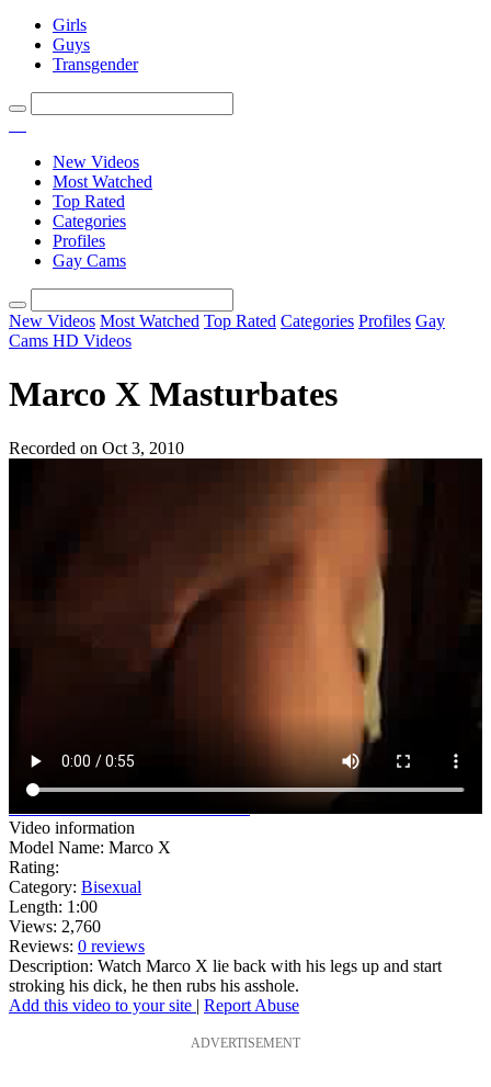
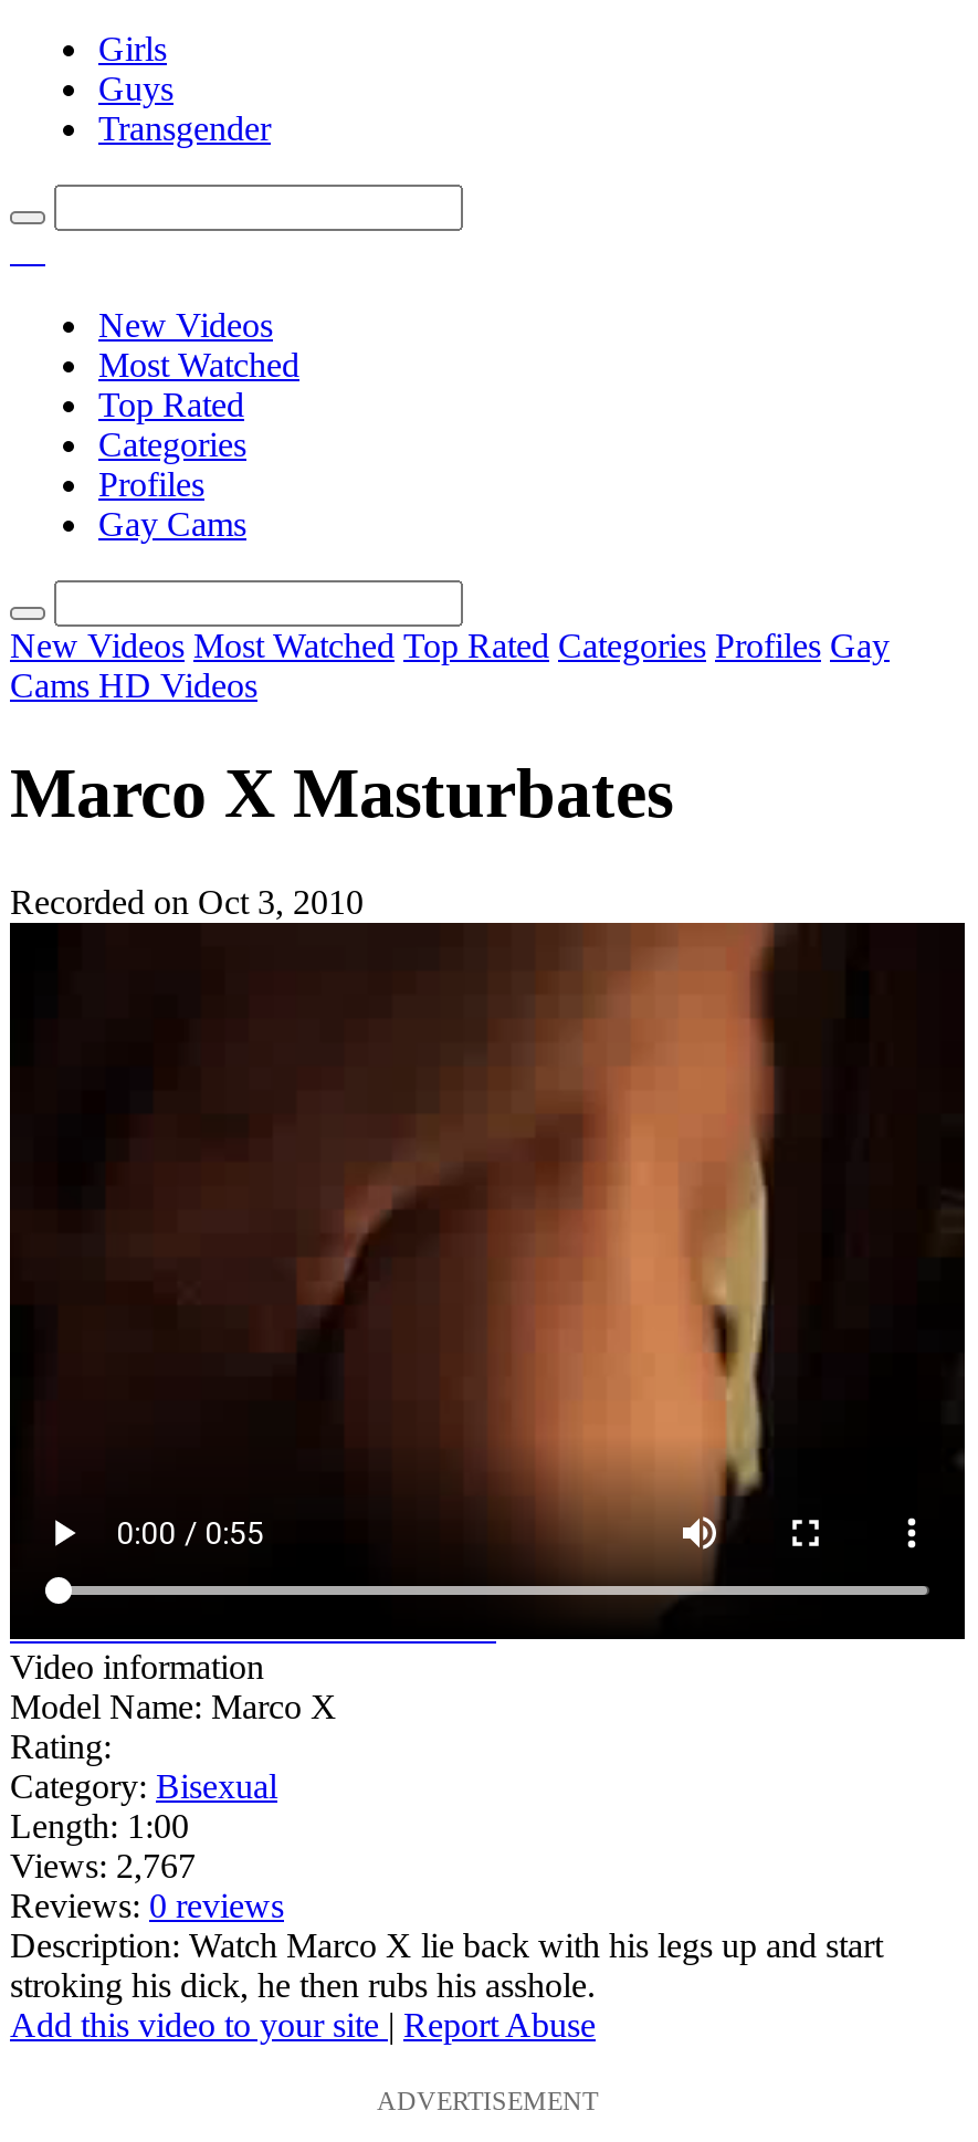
[9,917,101,936] Views: 2,760 -> [10,1847,196,1884] Views: 2,767

